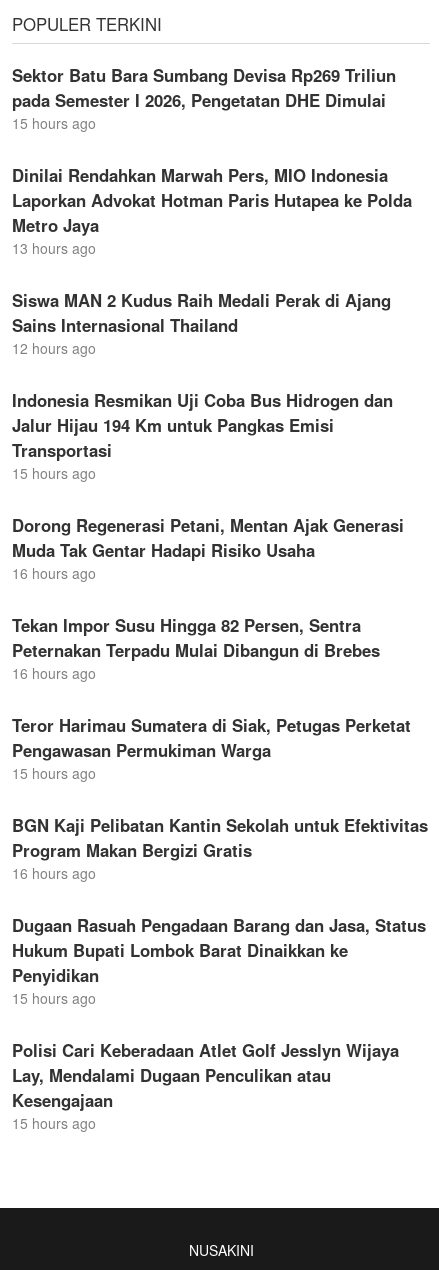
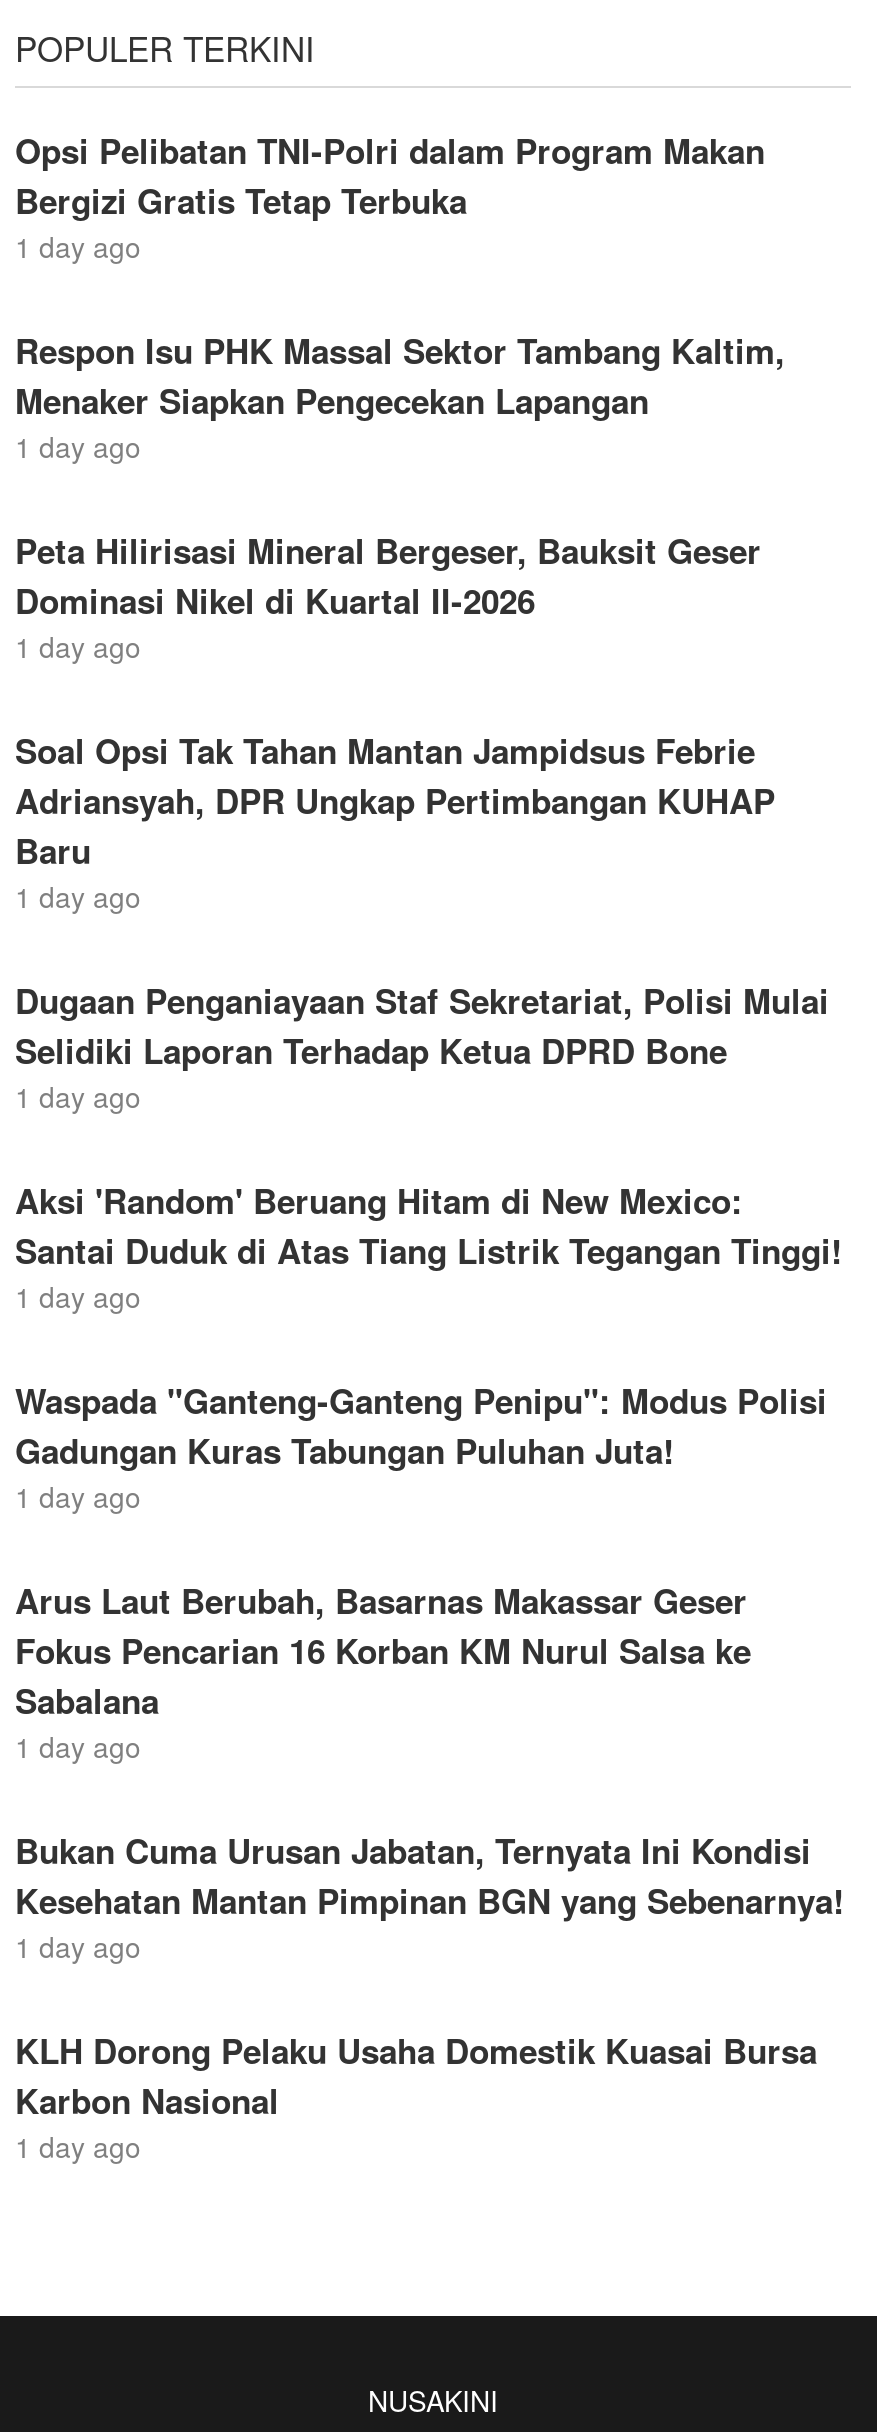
[12,63,396,133] Sektor Batu Bara Sumbang Devisa Rp269 Triliun | pada Semester I 2026, Pengetatan DHE Dimulai | 15 hours ago -> [15,126,765,266] Opsi Pelibatan TNI-Polri dalam Program Makan | Bergizi Gratis Tetap Terbuka | 1 day ago
[12,163,412,258] Dinilai Rendahkan Marwah Pers, MIO Indonesia | Laporkan Advokat Hotman Paris Hutapea ke Polda | Metro Jaya | 13 hours ago -> [15,326,785,466] Respon Isu PHK Massal Sektor Tambang Kaltim, | Menaker Siapkan Pengecekan Lapangan | 1 day ago
[12,288,391,358] Siswa MAN 2 Kudus Raih Medali Perak di Ajang | Sains Internasional Thailand | 12 hours ago -> [15,526,761,666] Peta Hilirisasi Mineral Bergeser, Bauksit Geser | Dominasi Nikel di Kuartal II-2026 | 1 day ago
[12,388,393,483] Indonesia Resmikan Uji Coba Bus Hidrogen dan | Jalur Hijau 194 Km untuk Pangkas Emisi | Transportasi | 15 hours ago -> [15,726,775,916] Soal Opsi Tak Tahan Mantan Jampidsus Febrie | Adriansyah, DPR Ungkap Pertimbangan KUHAP | Baru | 1 day ago
[12,513,404,583] Dorong Regenerasi Petani, Mentan Ajak Generasi | Muda Tak Gentar Hadapi Risiko Usaha | 16 hours ago -> [15,976,829,1116] Dugaan Penganiayaan Staf Sekretariat, Polisi Mulai | Selidiki Laporan Terhadap Ketua DPRD Bone | 1 day ago
[12,613,380,683] Tekan Impor Susu Hingga 82 Persen, Sentra | Peternakan Terpadu Mulai Dibangun di Brebes | 16 hours ago -> [15,1176,843,1316] Aksi 'Random' Beruang Hitam di New Mexico: | Santai Duduk di Atas Tiang Listrik Tegangan Tinggi! | 1 day ago
[12,713,411,783] Teror Harimau Sumatera di Siak, Petugas Perketat | Pengawasan Permukiman Warga | 15 hours ago -> [15,1376,827,1516] Waspada "Ganteng-Ganteng Penipu": Modus Polisi | Gadungan Kuras Tabungan Puluhan Juta! | 1 day ago
[12,813,428,883] BGN Kaji Pelibatan Kantin Sekolah untuk Efektivitas | Program Makan Bergizi Gratis | 16 hours ago -> [15,1576,751,1766] Arus Laut Berubah, Basarnas Makassar Geser | Fokus Pencarian 16 Korban KM Nurul Salsa ke | Sabalana | 1 day ago
[12,913,426,1008] Dugaan Rasuah Pengadaan Barang dan Jasa, Status | Hukum Bupati Lombok Barat Dinaikkan ke | Penyidikan | 15 hours ago -> [15,1826,845,1966] Bukan Cuma Urusan Jabatan, Ternyata Ini Kondisi | Kesehatan Mantan Pimpinan BGN yang Sebenarnya! | 1 day ago
[12,1038,399,1133] Polisi Cari Keberadaan Atlet Golf Jesslyn Wijaya | Lay, Mendalami Dugaan Penculikan atau | Kesengajaan | 15 hours ago -> [15,2026,817,2166] KLH Dorong Pelaku Usaha Domestik Kuasai Bursa | Karbon Nasional | 1 day ago

